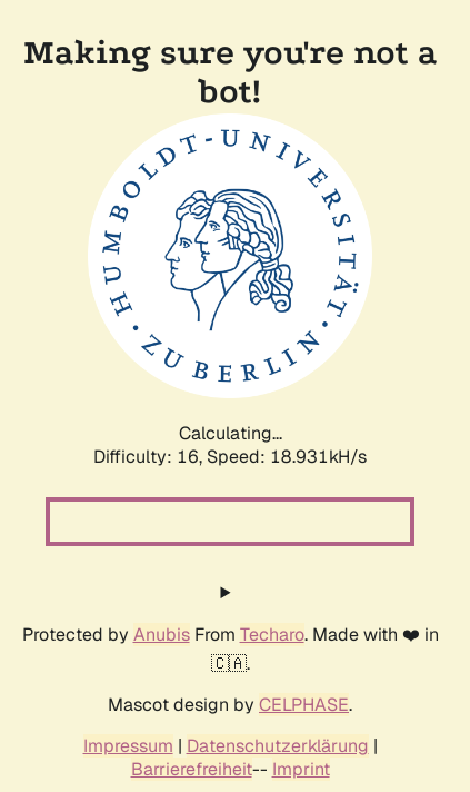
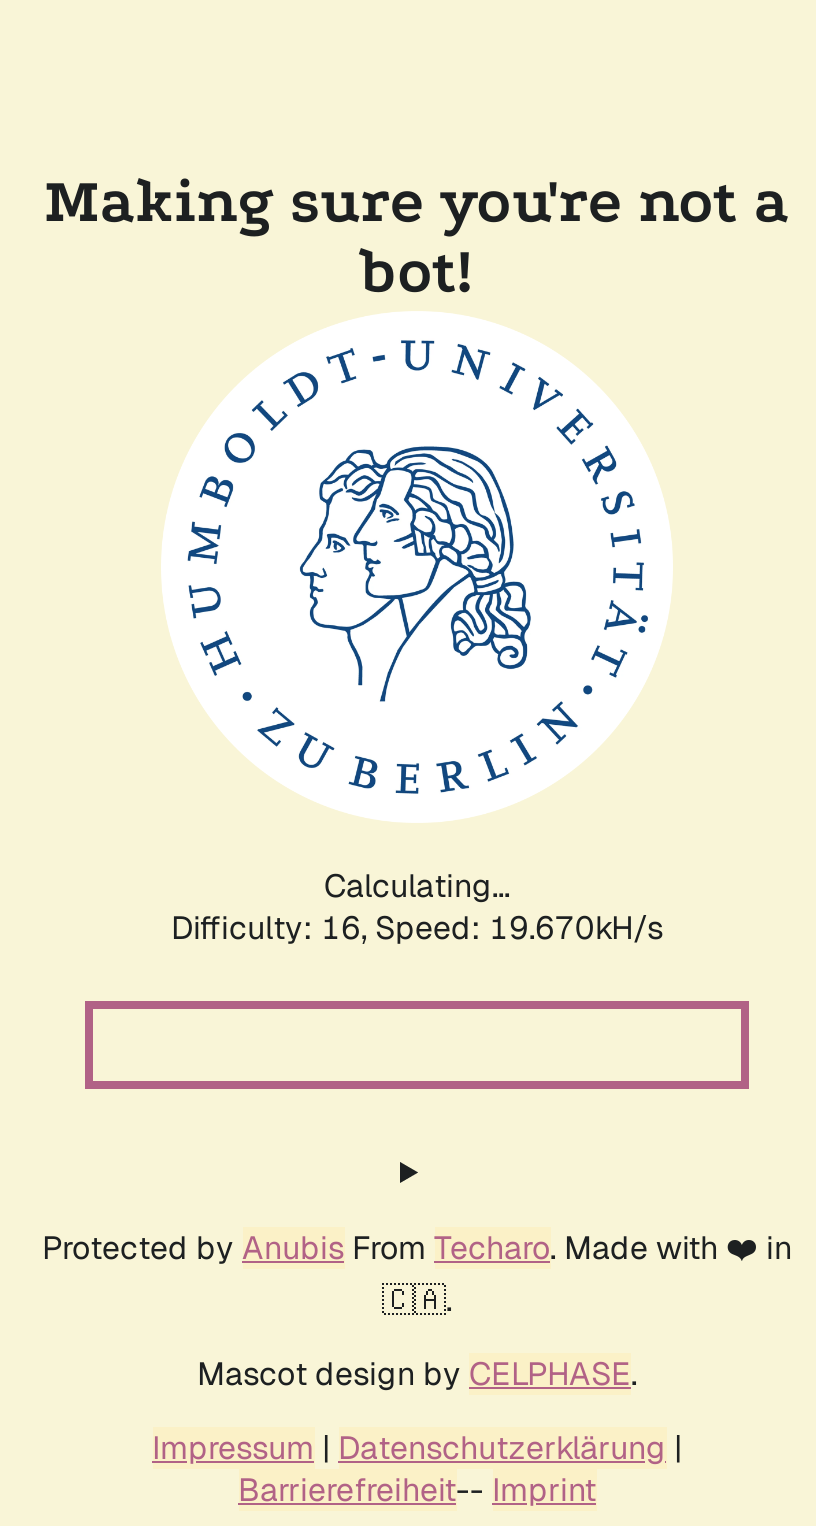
[93,445,367,468] Difficulty: 16, Speed: 18.931kH/s -> [171,907,663,949] Difficulty: 16, Speed: 19.670kH/s

